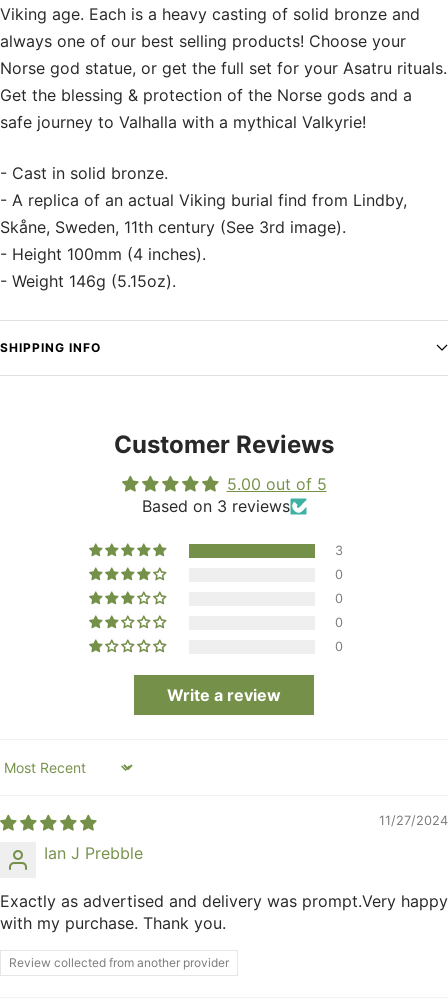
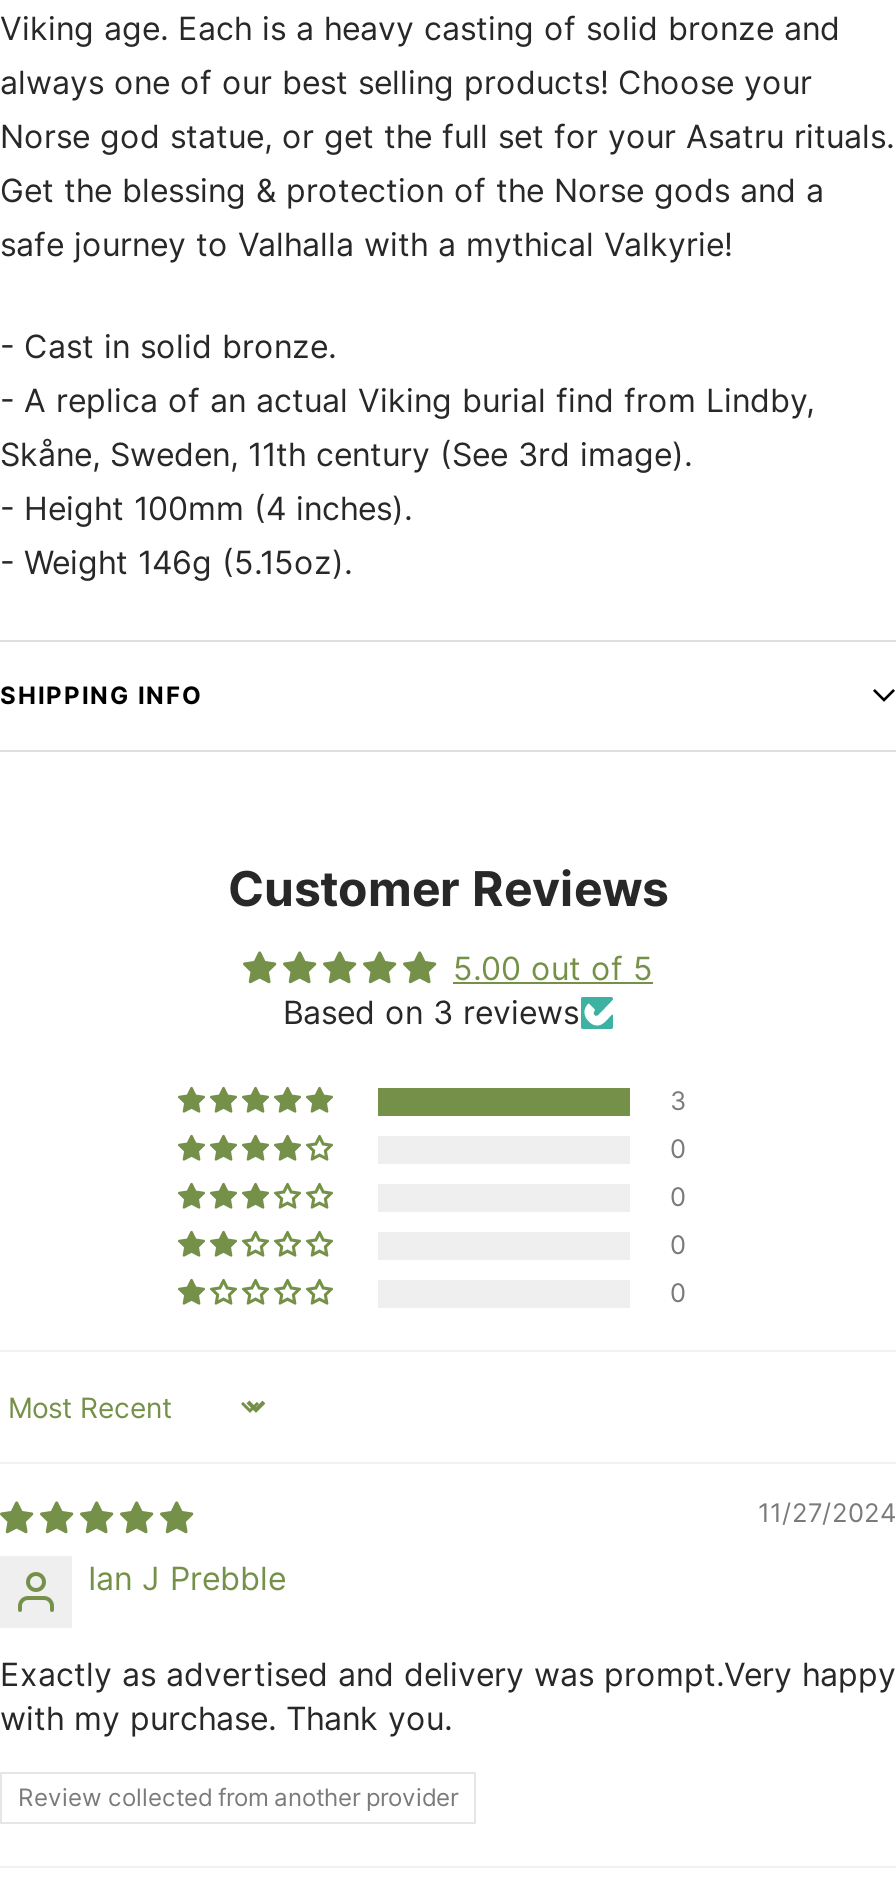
[167,685,281,705] Write a review -> none

